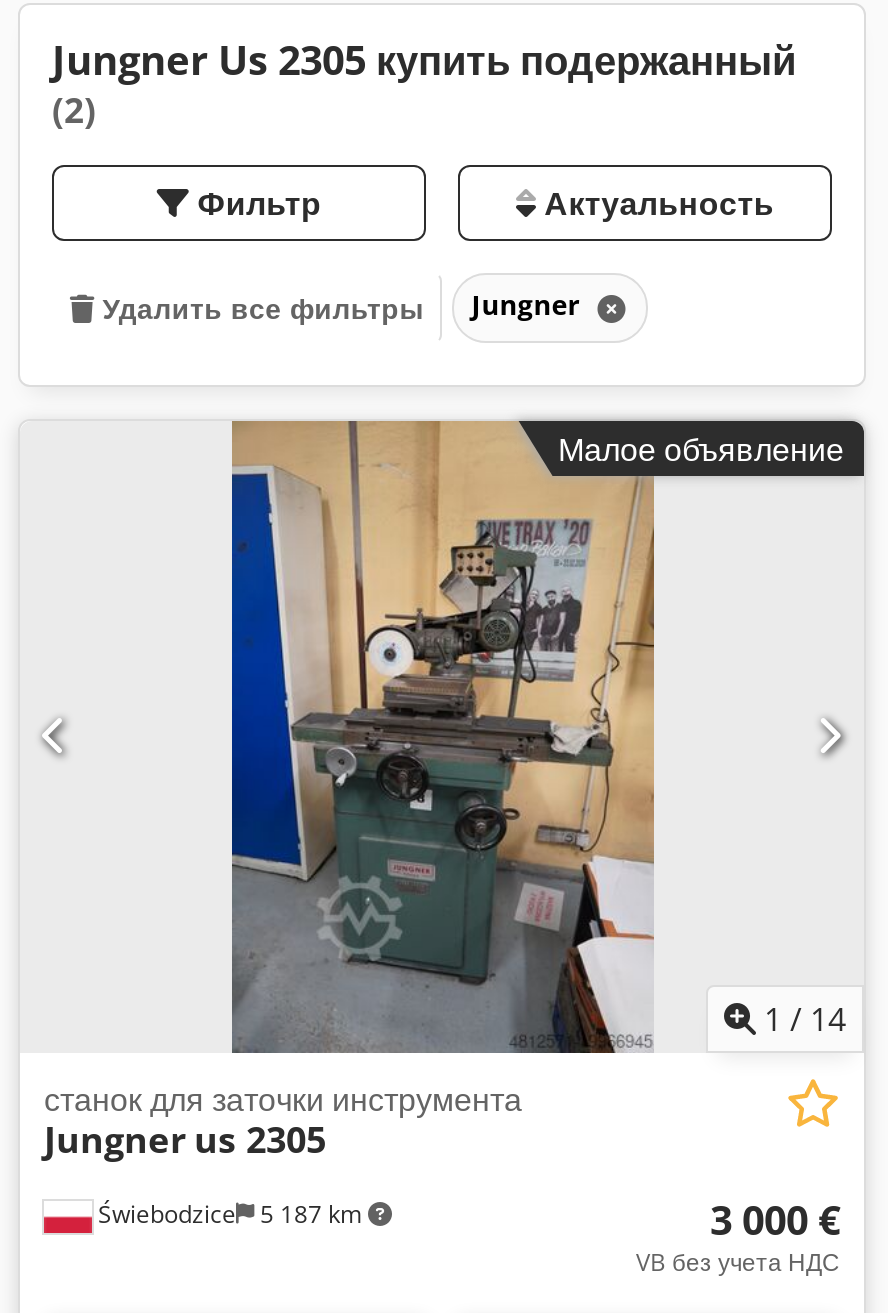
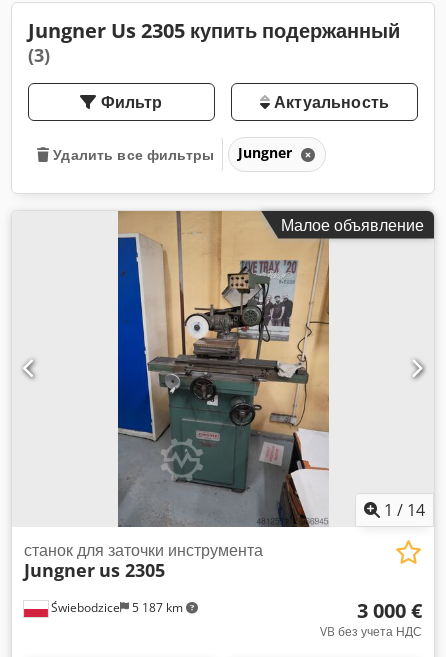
[52,85,96,133] (2) -> [28,43,50,67] (3)

